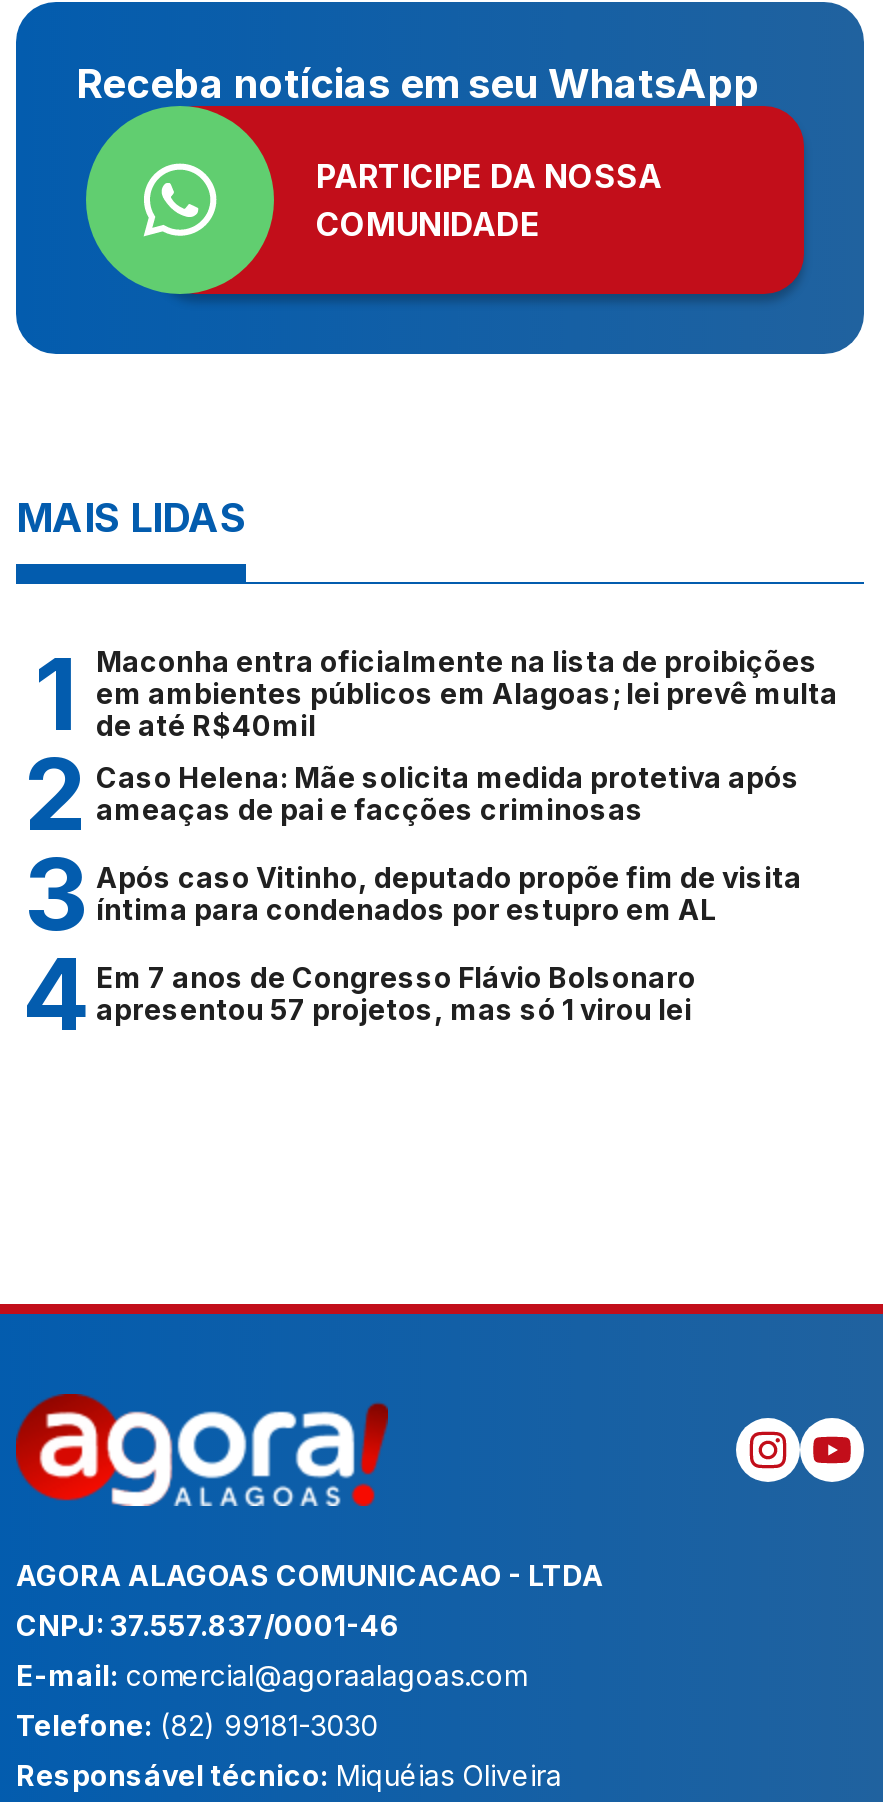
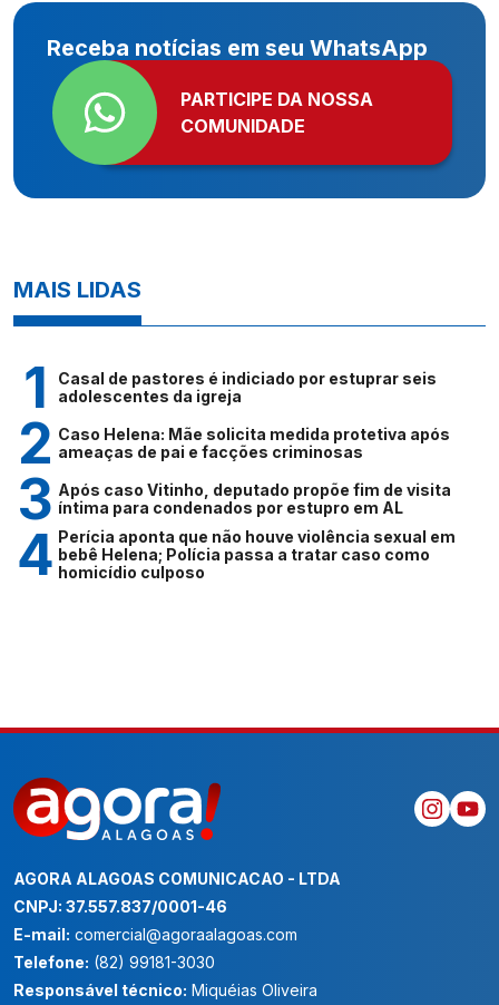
[96,644,838,742] Maconha entra oficialmente na lista de proibições | em ambientes públicos em Alagoas; lei prevê multa | de até R$40mil -> [58,369,437,406] Casal de pastores é indiciado por estuprar seis | adolescentes da igreja
[96,960,696,1026] Em 7 anos de Congresso Flávio Bolsonaro | apresentou 57 projetos, mas só 1 virou lei -> [58,527,456,582] Perícia aponta que não houve violência sexual em | bebê Helena; Polícia passa a tratar caso como | homicídio culposo

